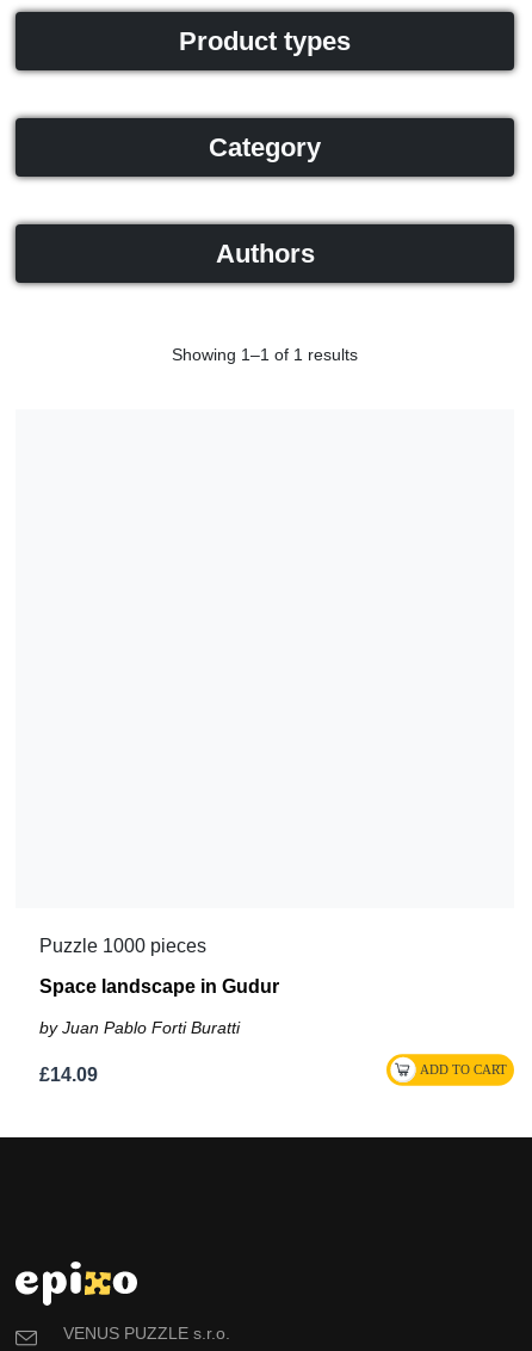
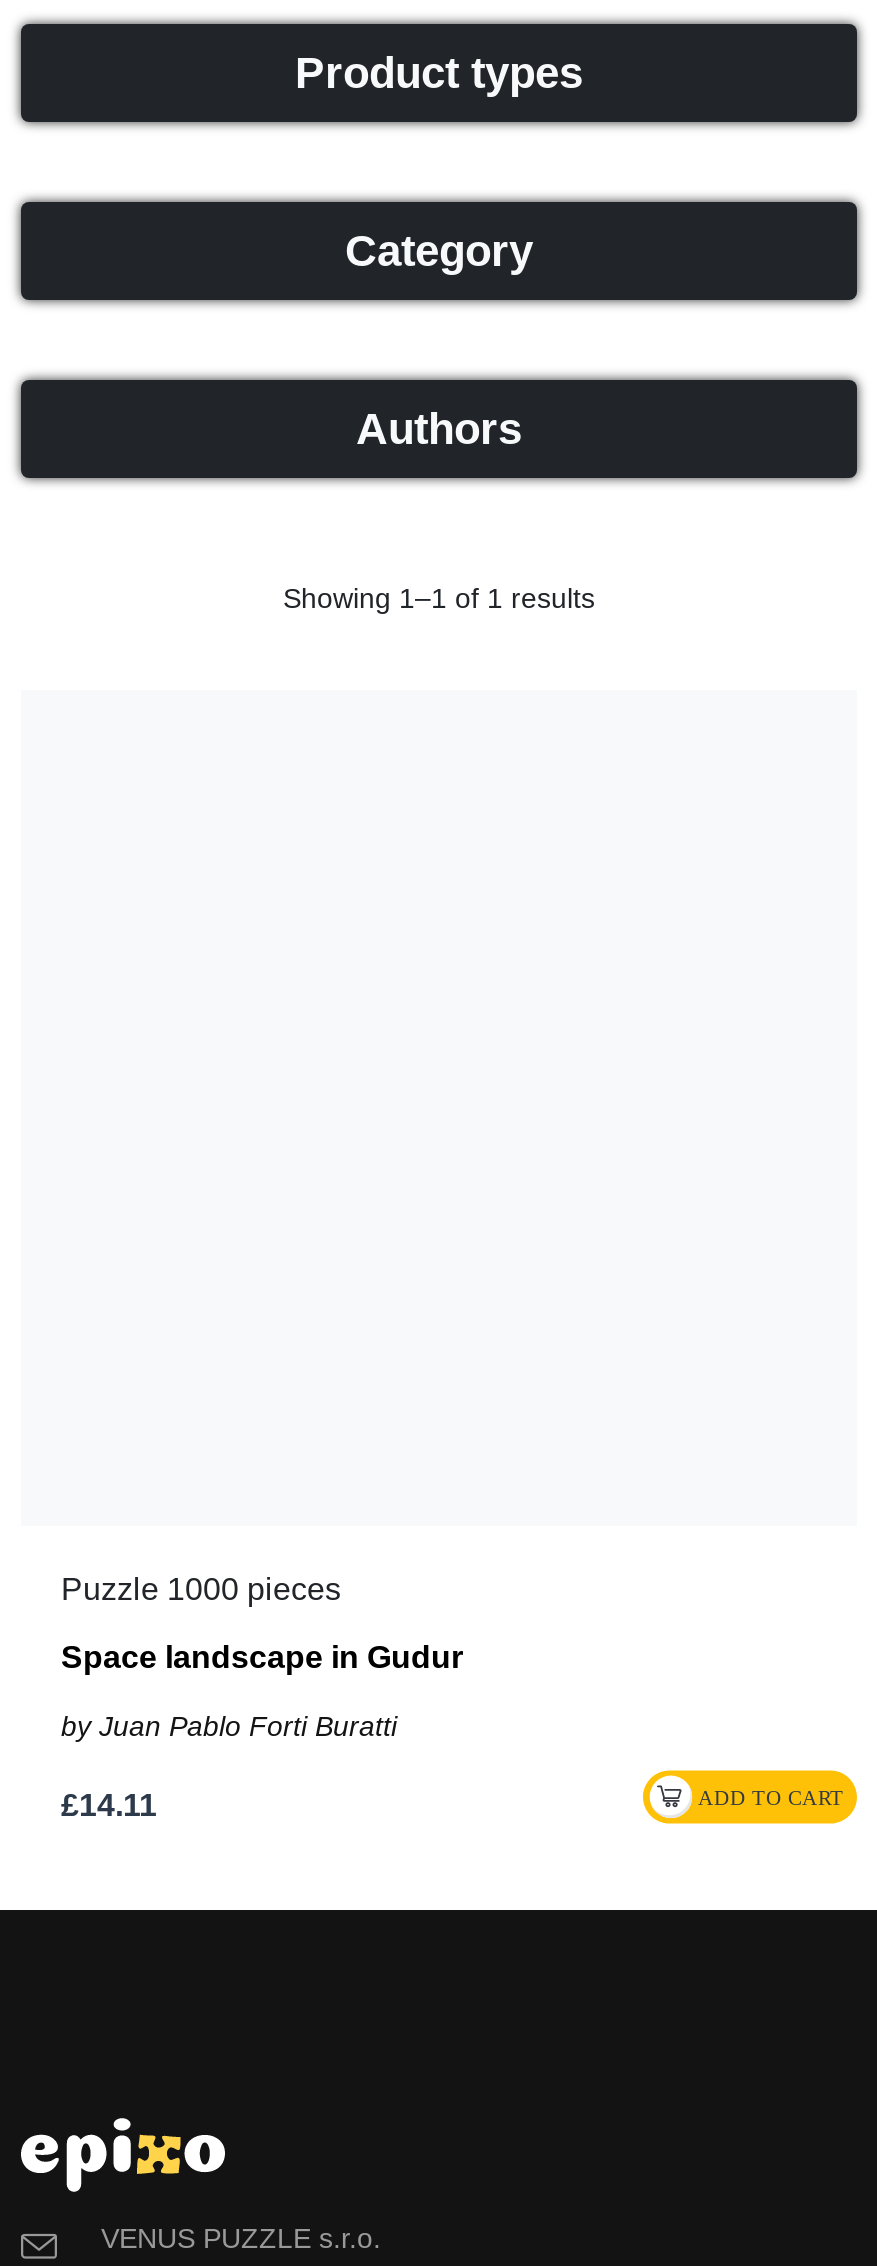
[39,1064,98,1085] £14.09 -> [61,1788,157,1822] £14.11

